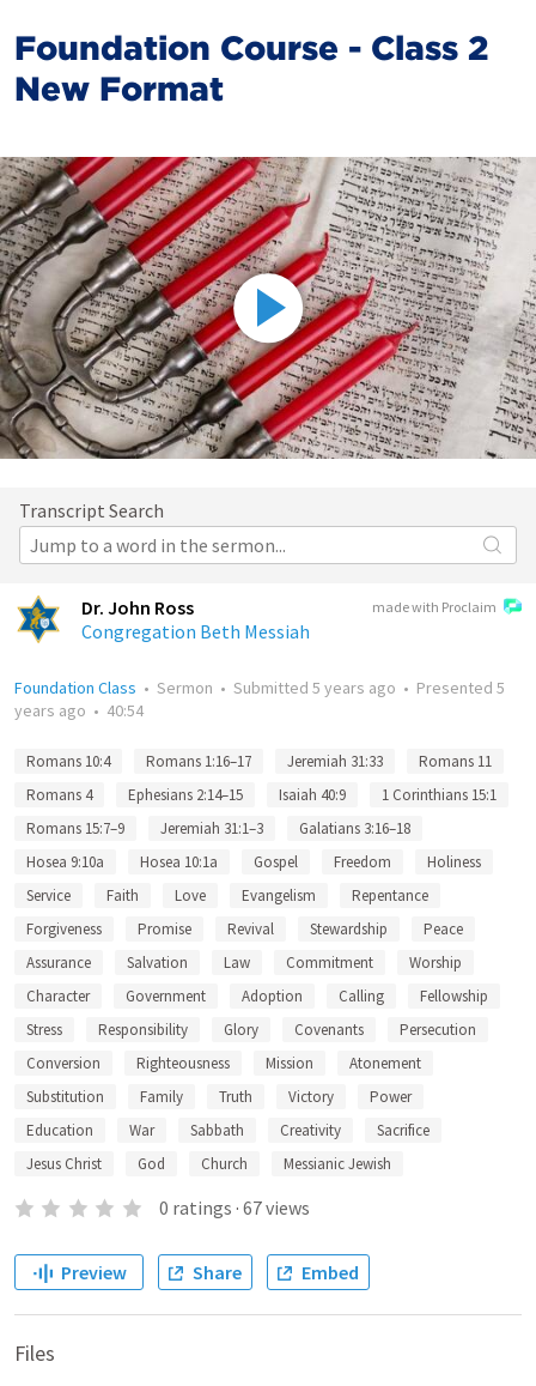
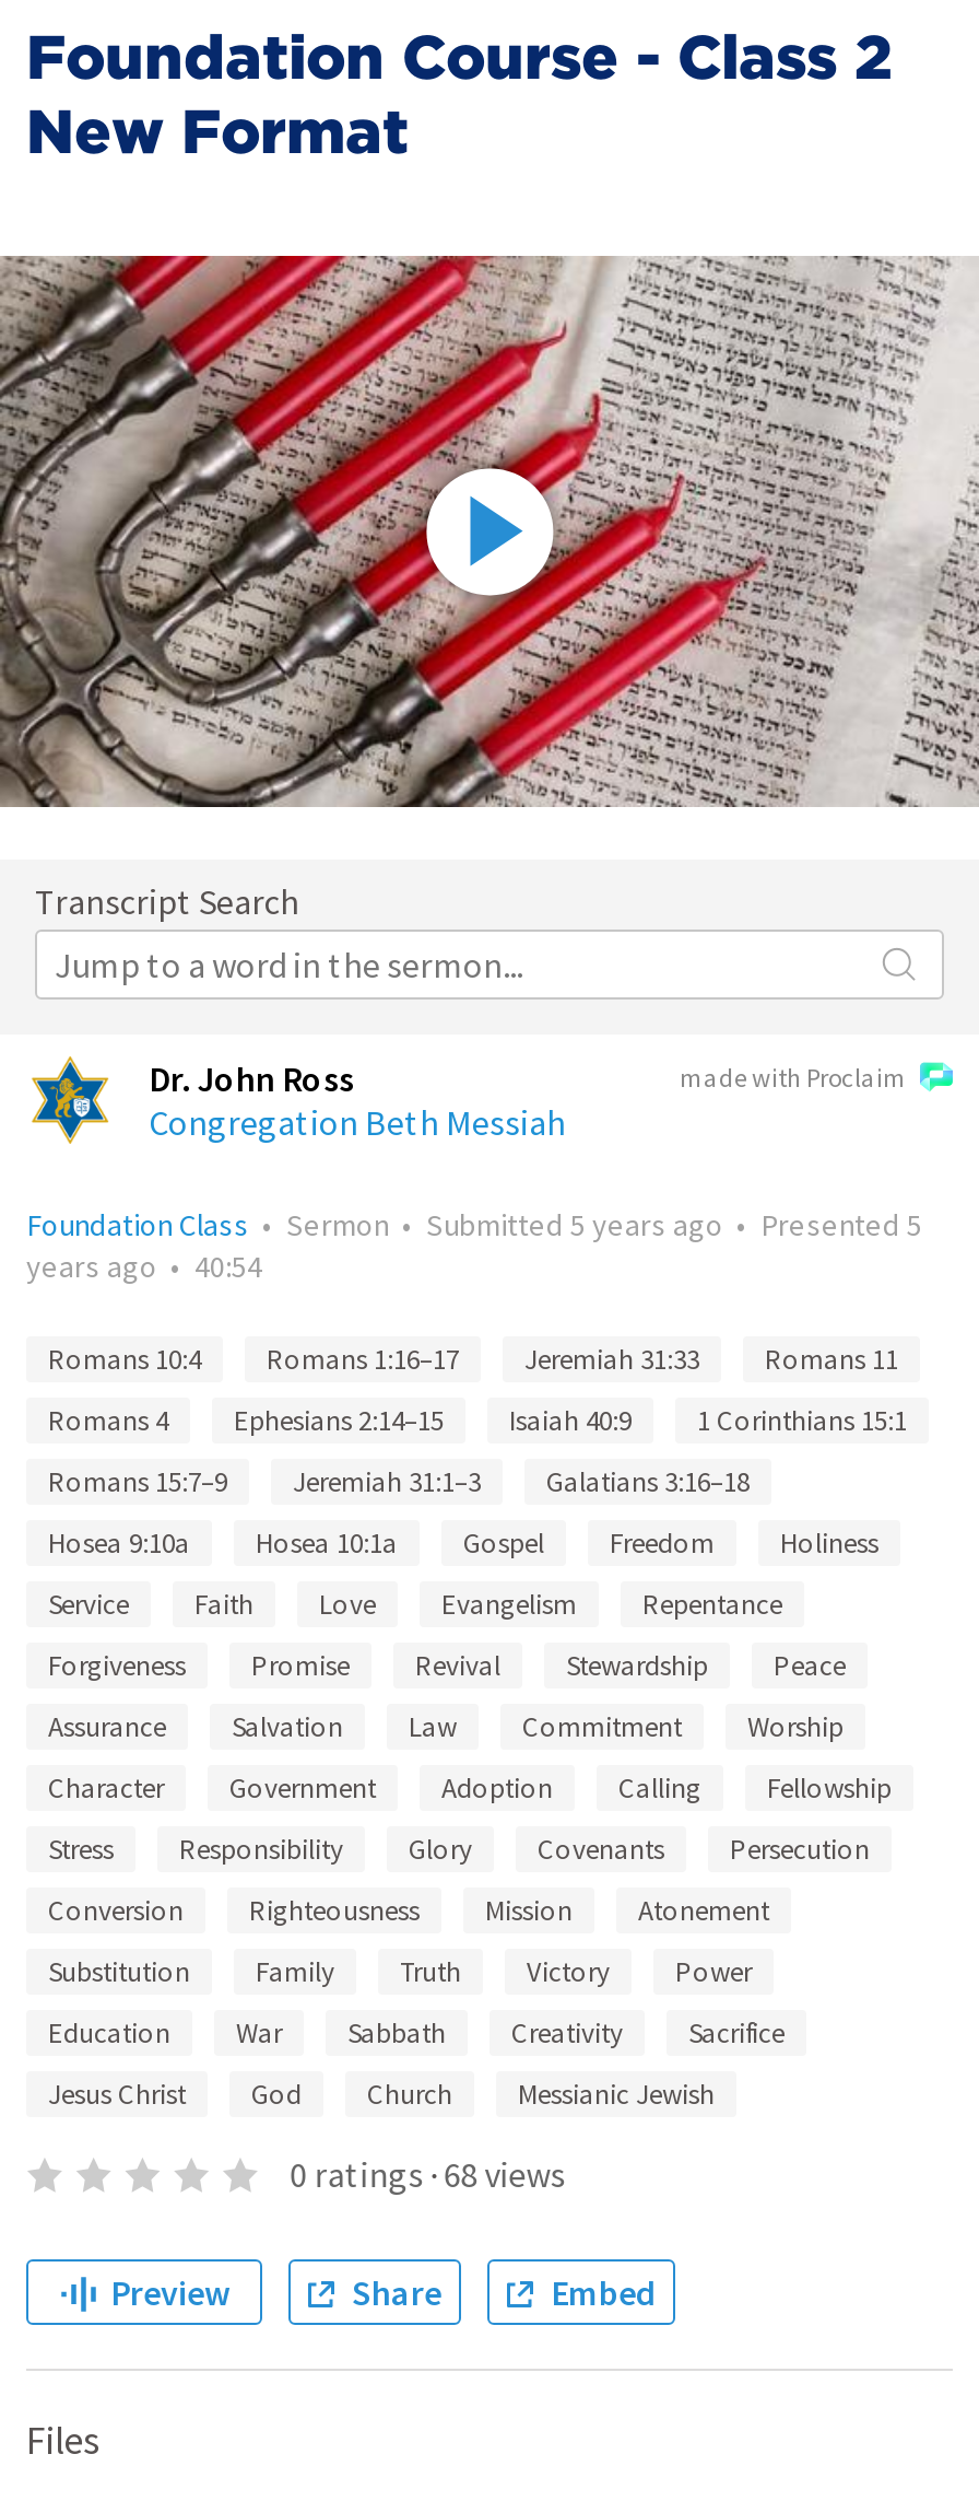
[159,1196,310,1219] 0 ratings · 67 views -> [290,2152,565,2196] 0 ratings · 68 views

